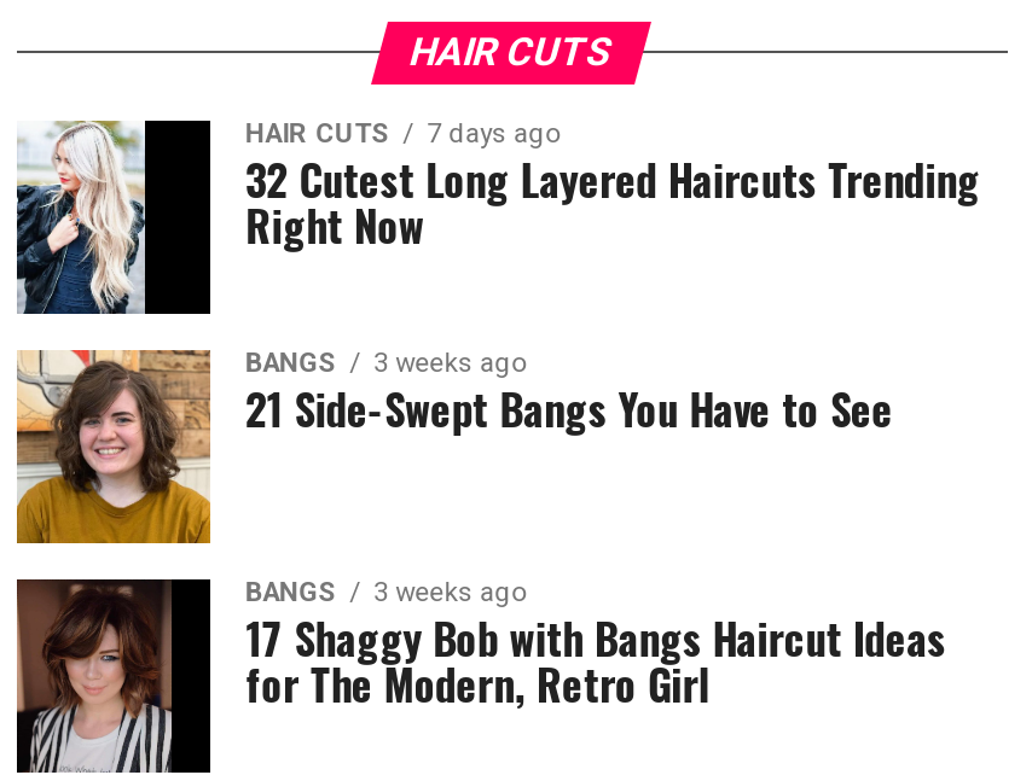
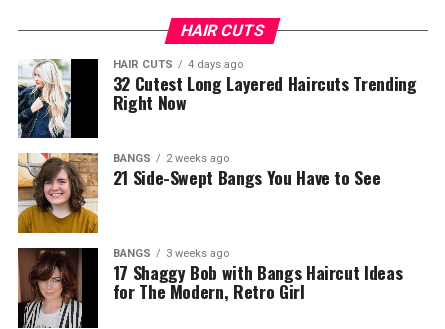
[246,120,560,151] HAIR CUTS 7 days ago -> [113,57,243,70] HAIR CUTS 4 days ago
[246,348,526,379] BANGS 3 weeks ago -> [113,152,229,165] BANGS 2 weeks ago

